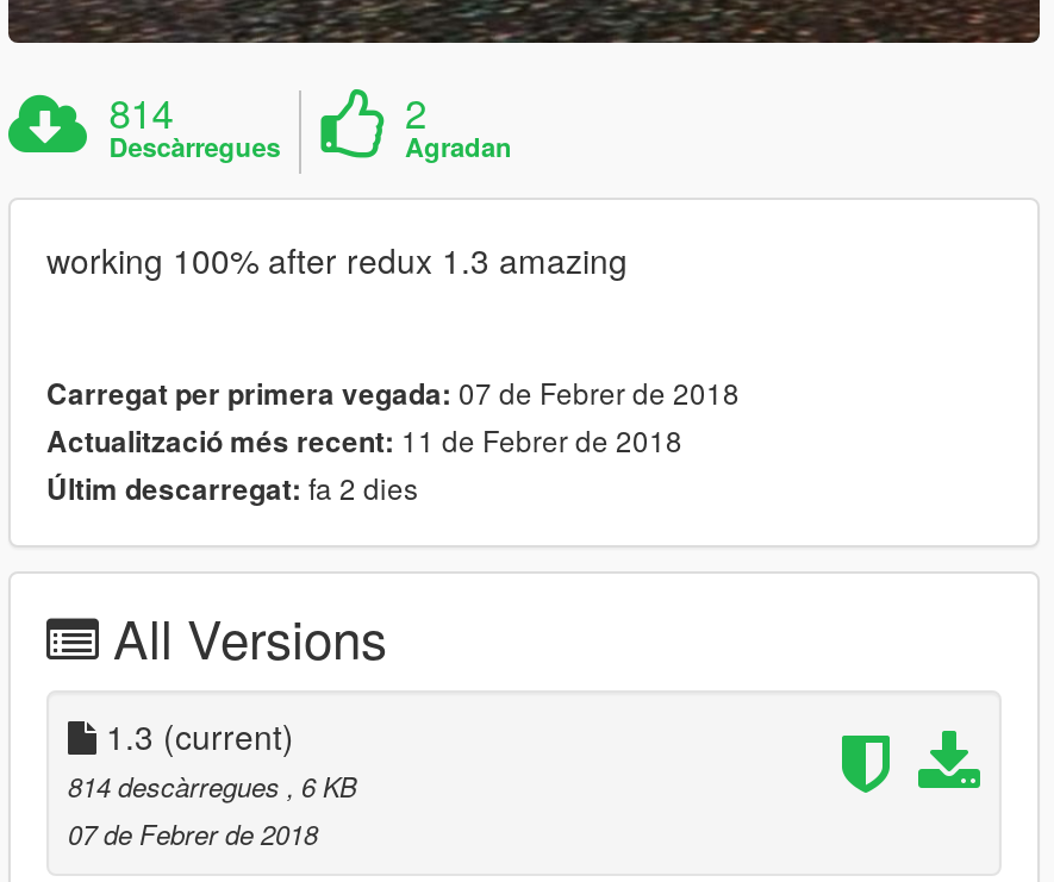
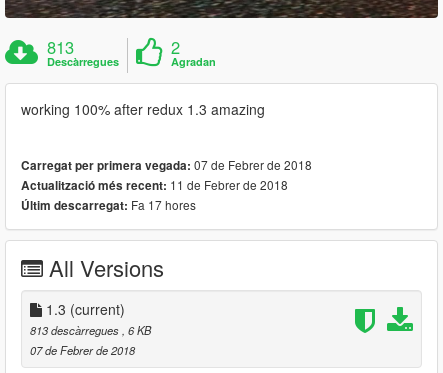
[109,83,173,140] 814 -> [47,35,74,59] 813
[46,466,418,509] Últim descarregat: fa 2 dies -> [21,196,196,214] Últim descarregat: Fa 17 hores
[68,766,356,804] 814 descàrregues, 6 KB -> [30,322,151,338] 813 descàrregues, 6 KB

